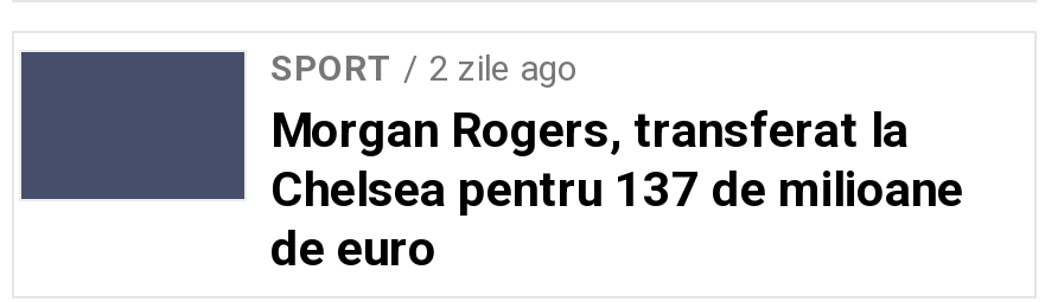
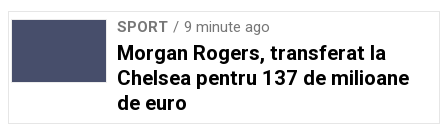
[270,47,579,90] SPORT 2 zile ago -> [117,18,270,36] SPORT 9 minute ago

